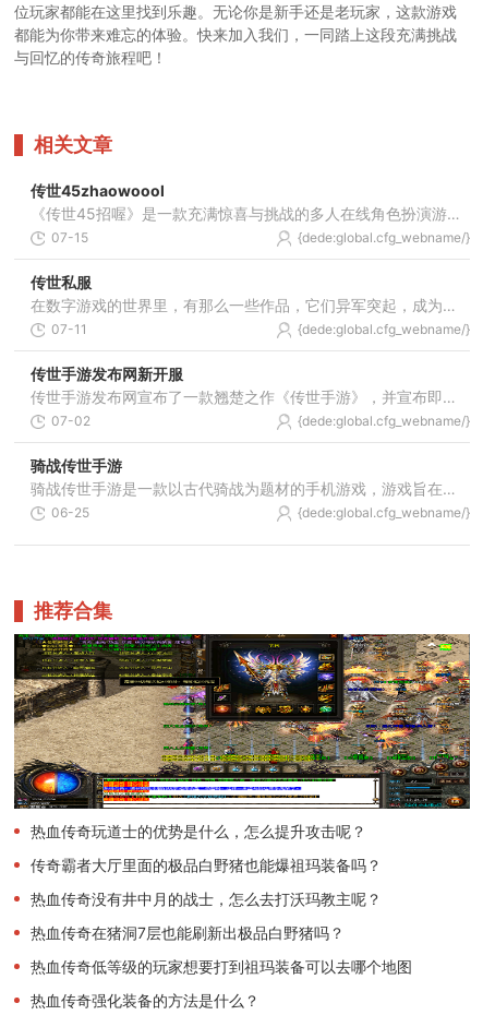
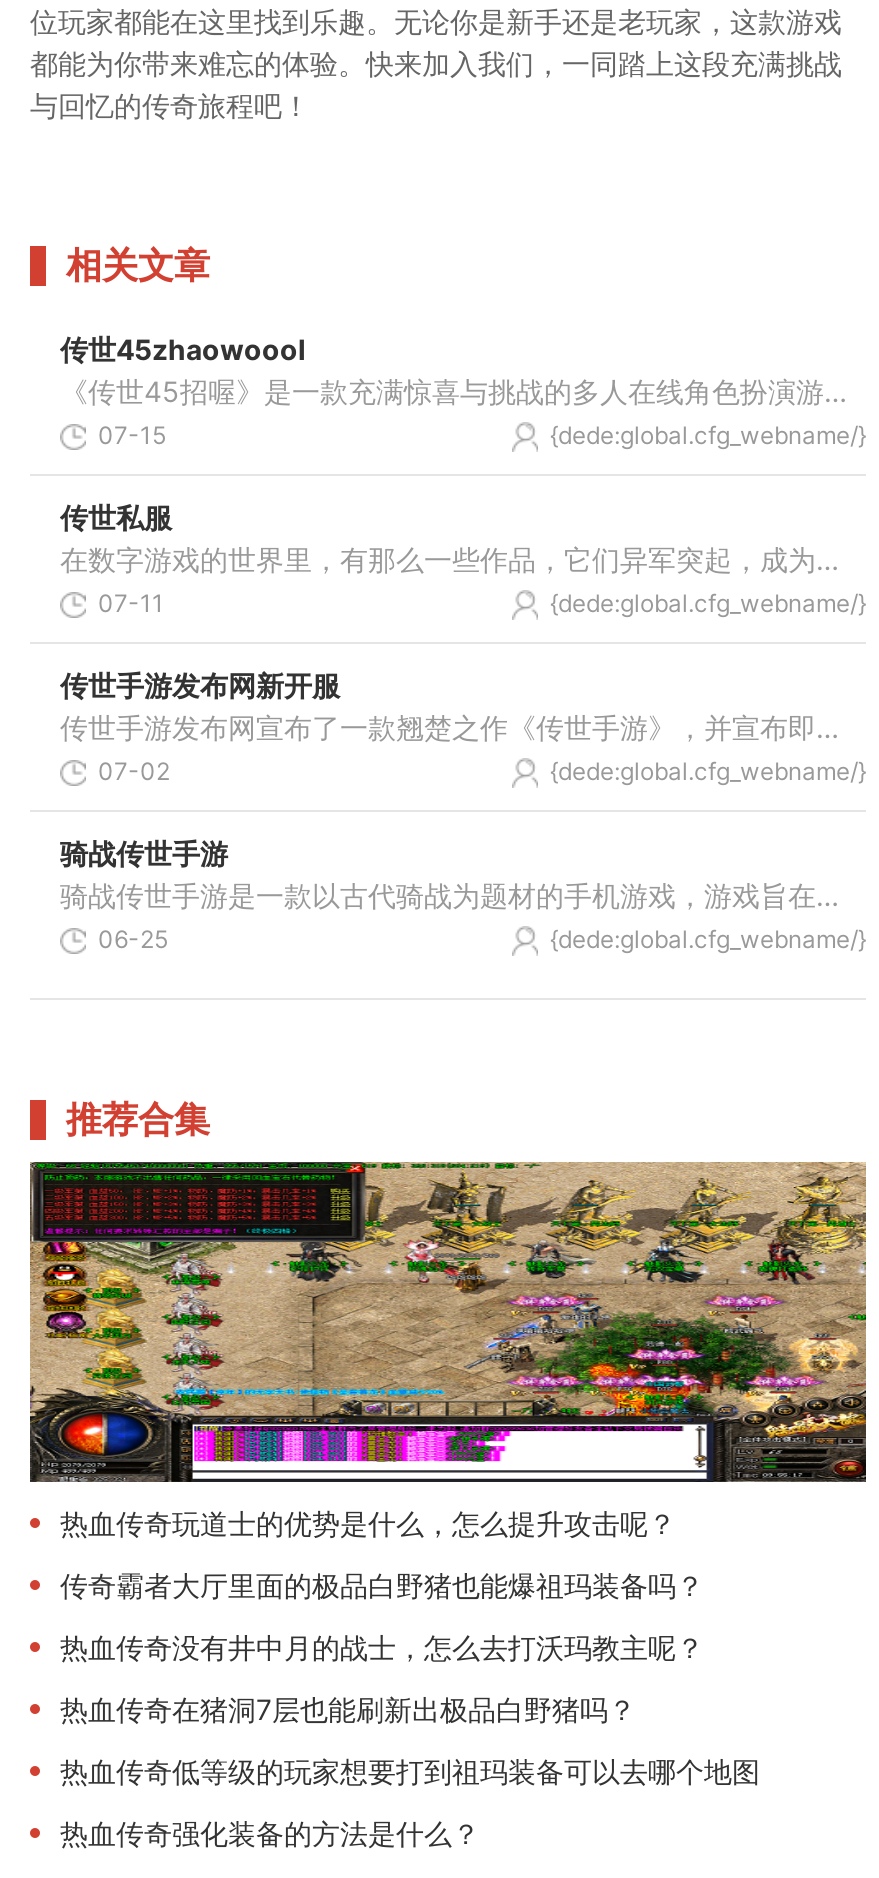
[13,633,471,809] [image] -> [28,1160,868,1482] [image]

